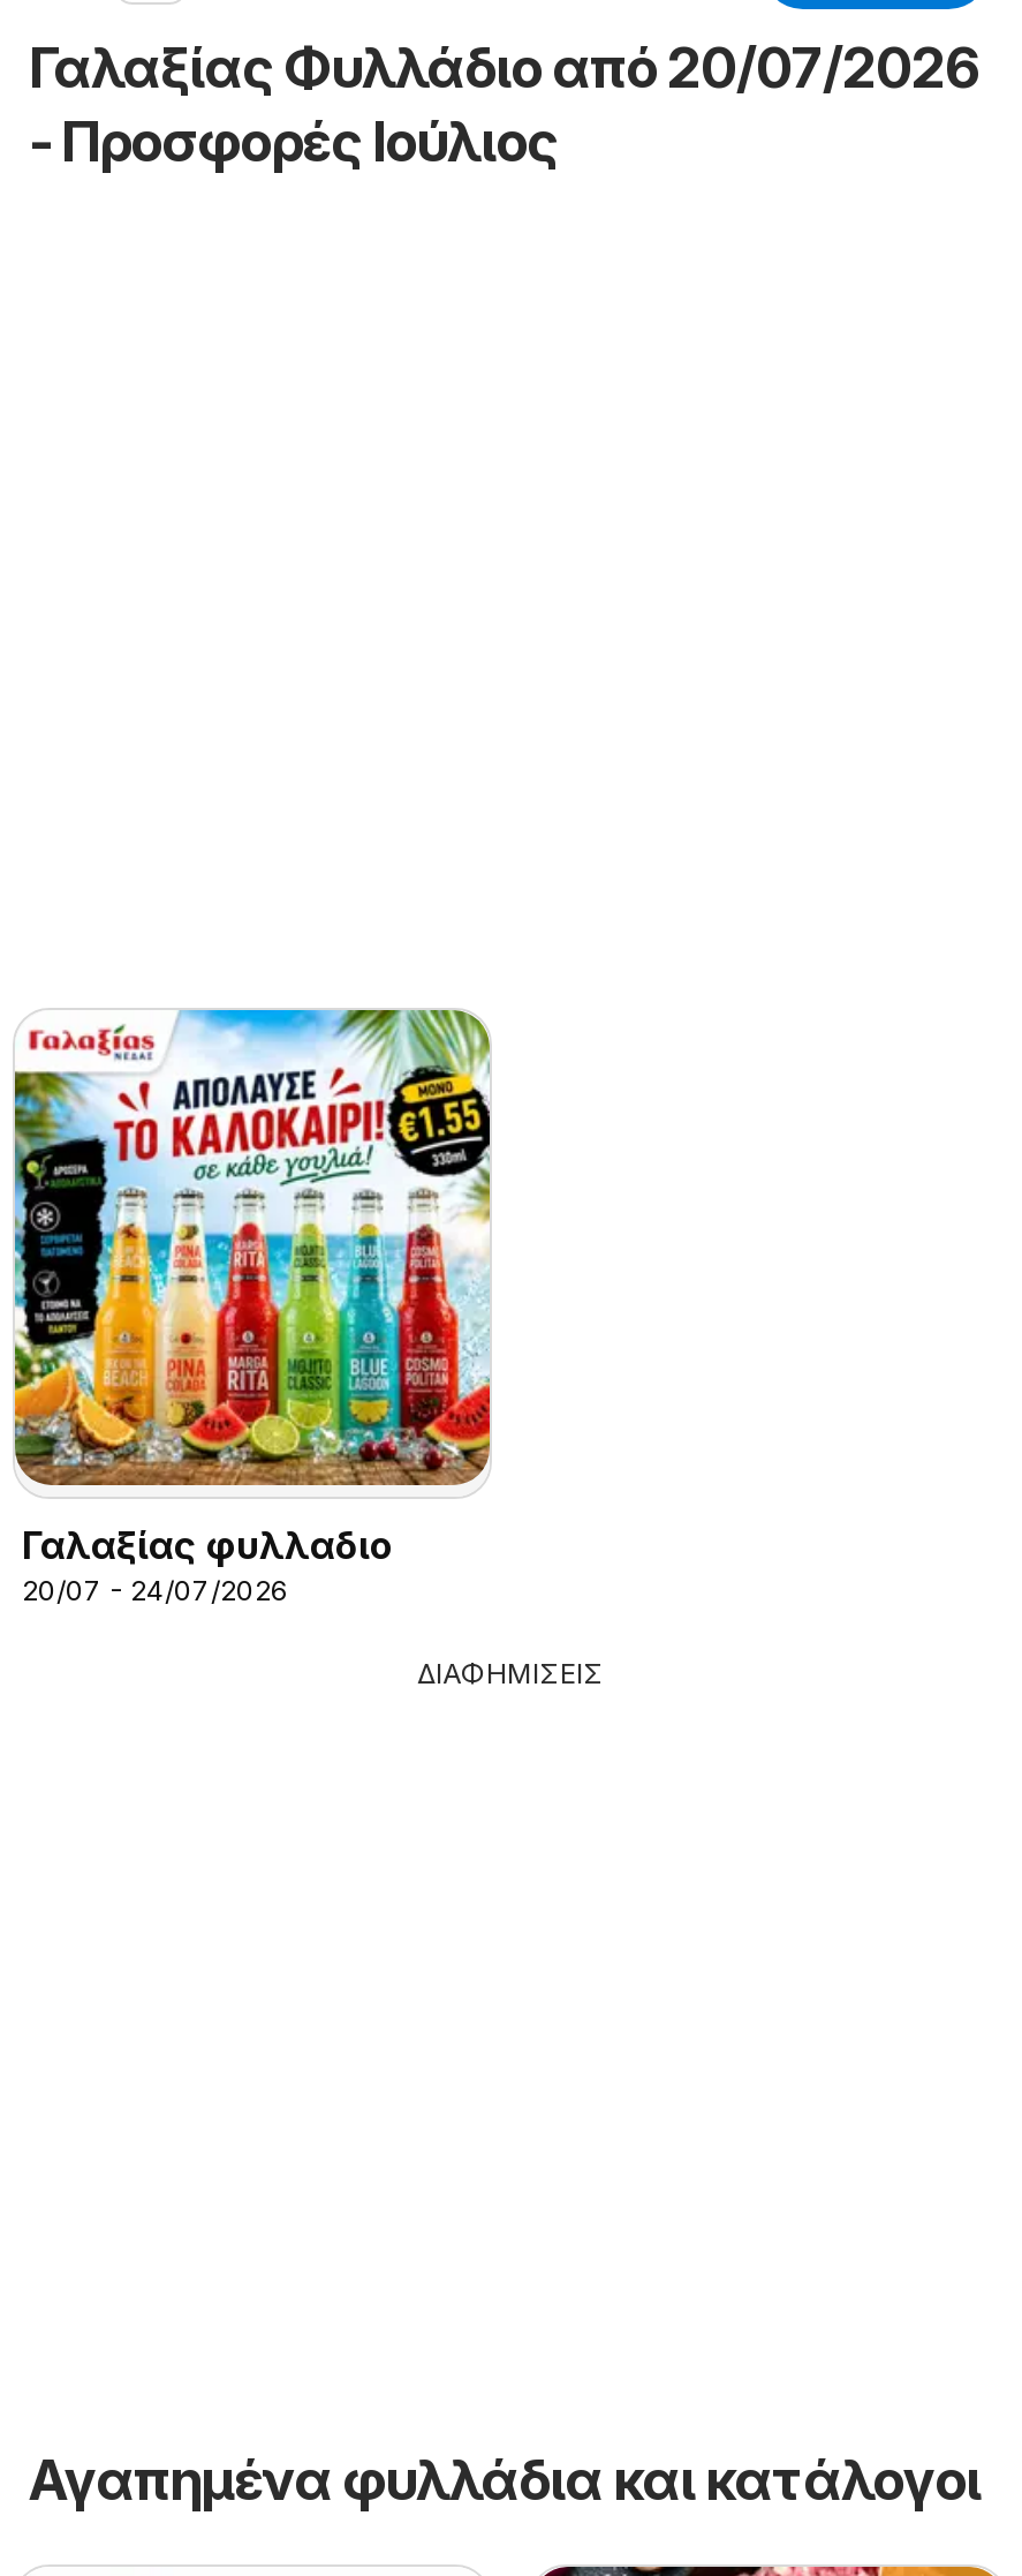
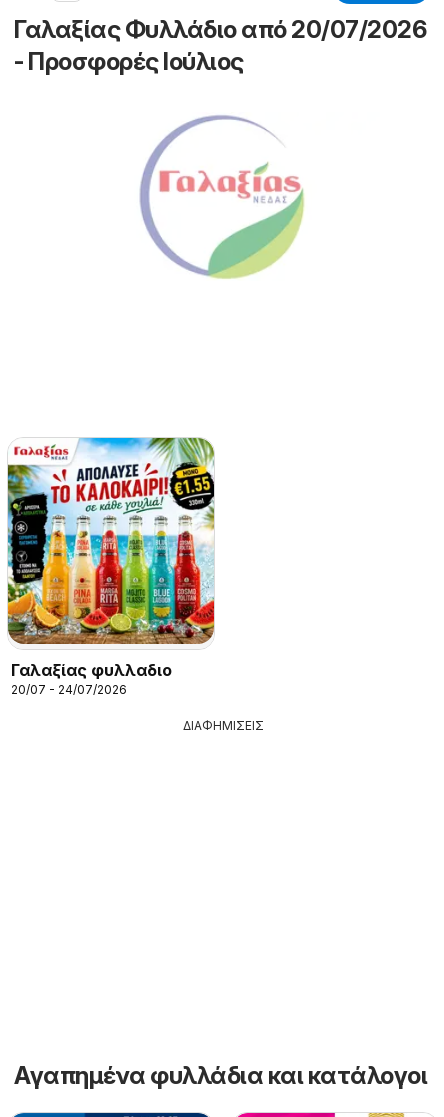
none -> [139,115,305,280] [image]

